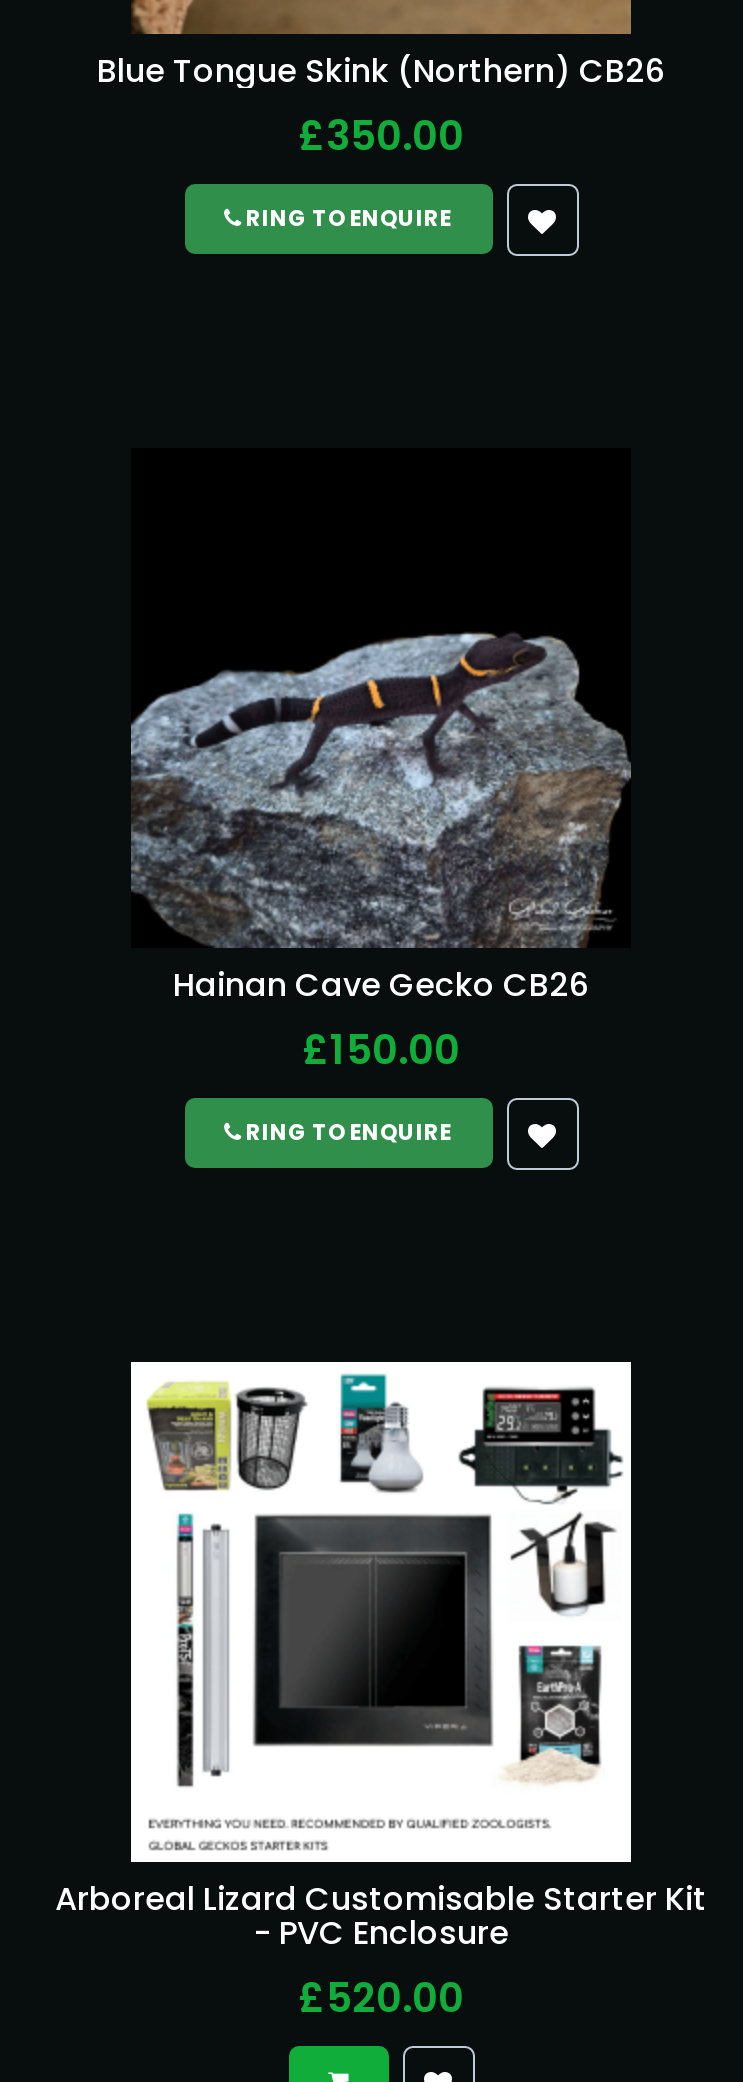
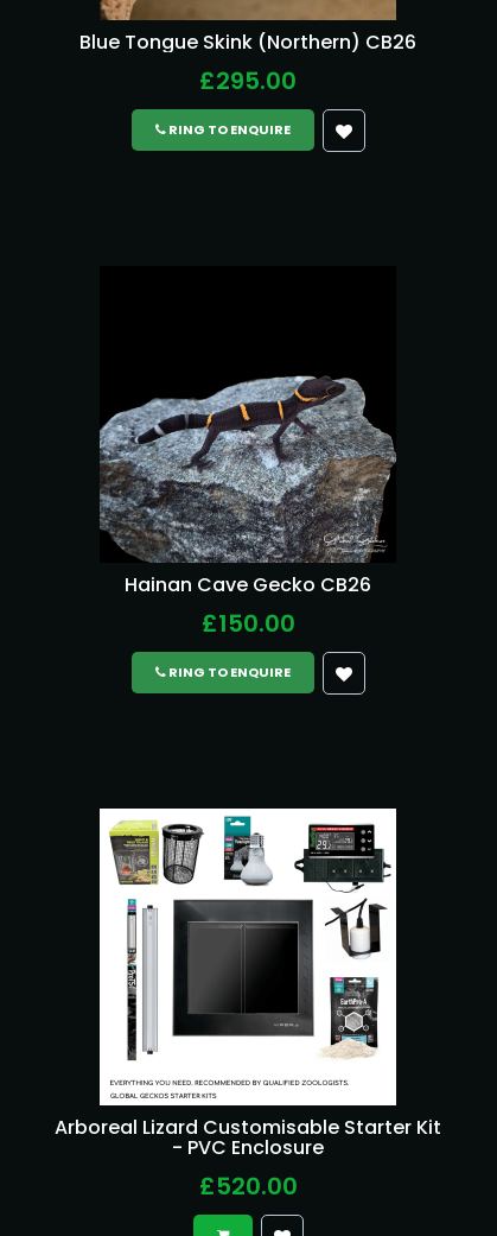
[298,108,464,164] £350.00 -> [199,64,297,97] £295.00

